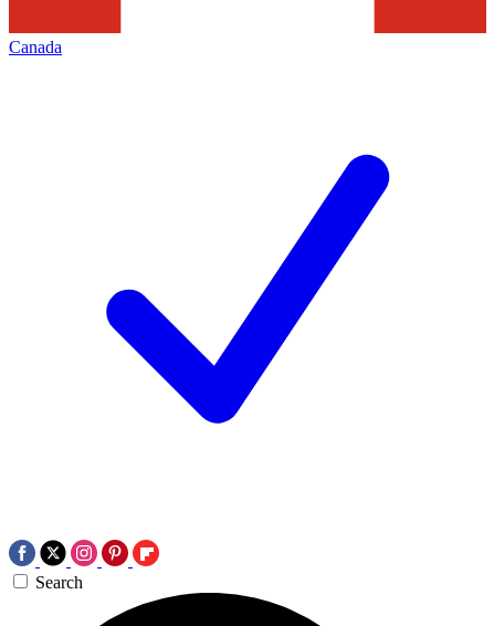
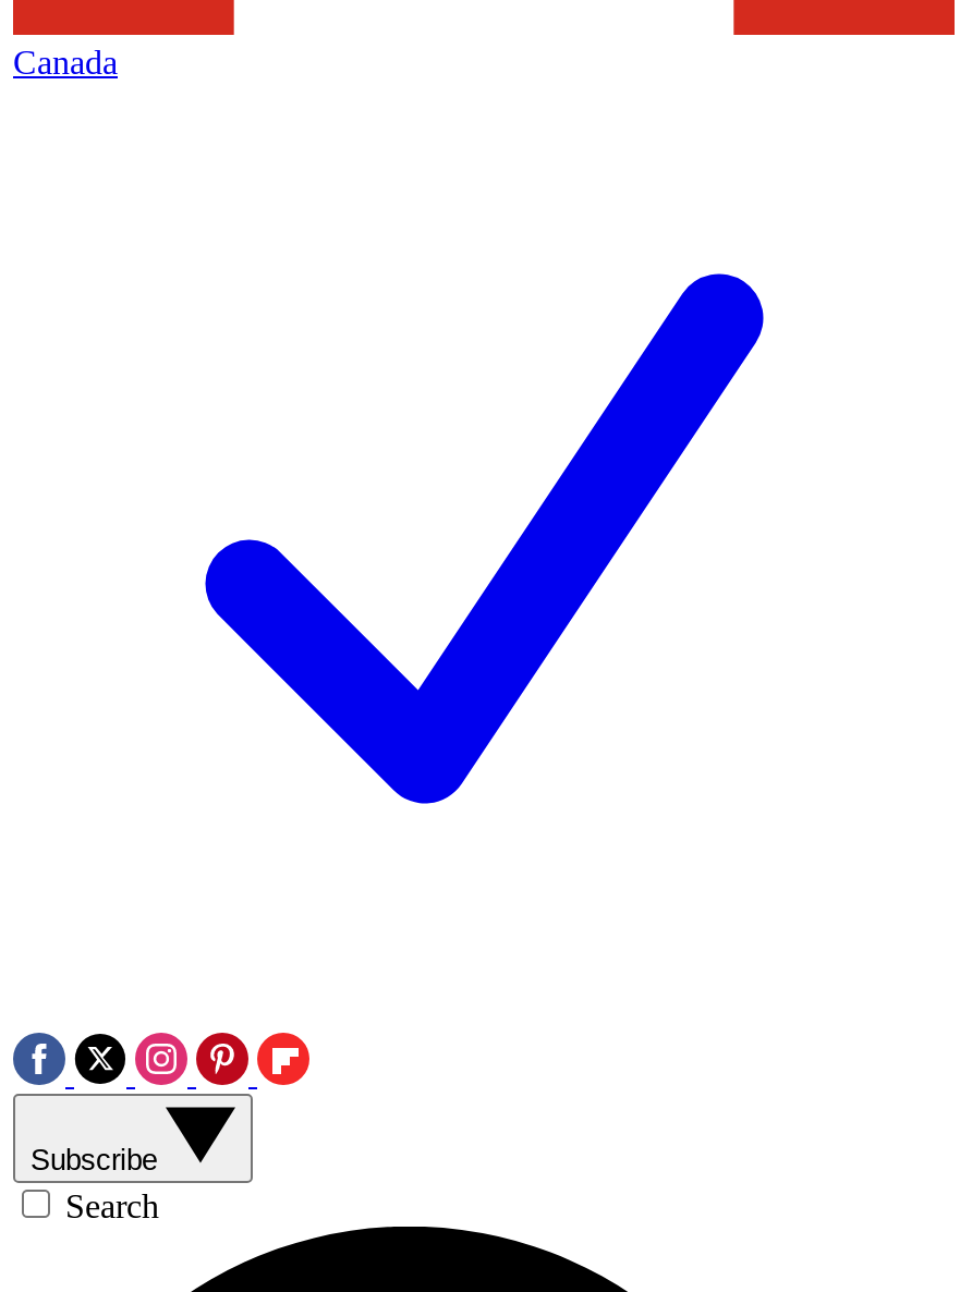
none -> [31,1143,166,1175] Subscribe

